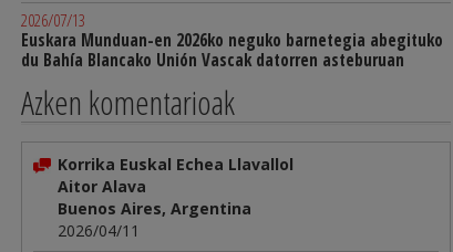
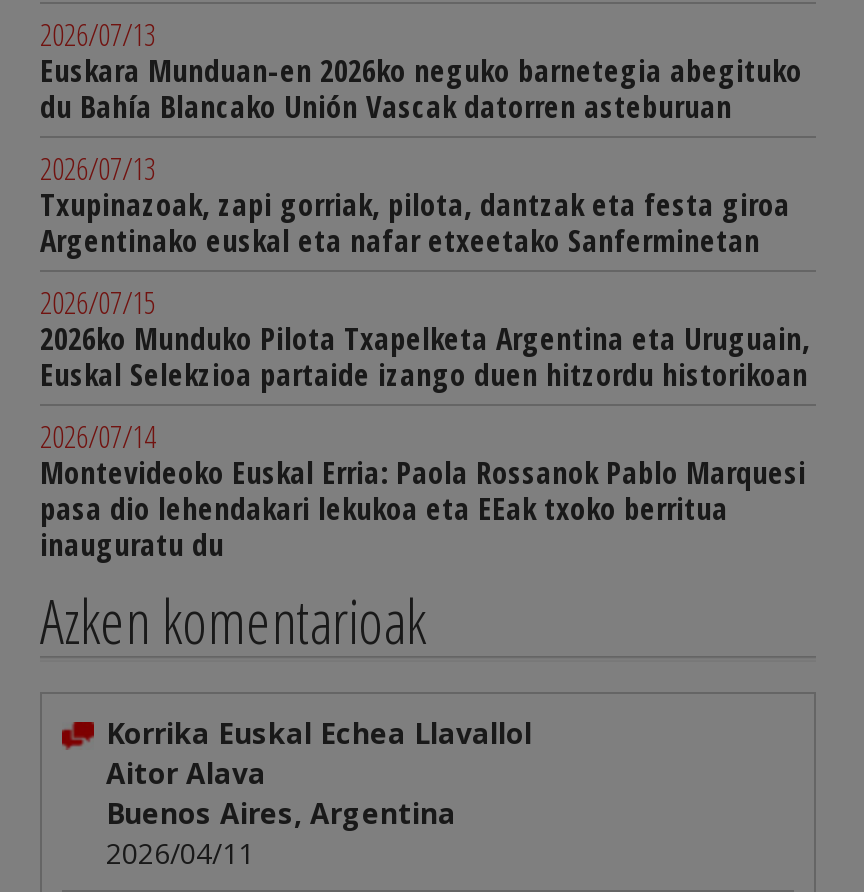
none -> [40,148,810,566] 2026/07/13 | Txupinazoak, zapi gorriak, pilota, dantzak eta festa giroa | Argentinako euskal eta nafar etxeetako Sanferminetan | 2026/07/15 | 2026ko Munduko Pilota Txapelketa Argentina eta Uruguain, | Euskal Selekzioa partaide izango duen hitzordu historikoan | 2026/07/14 | Montevideoko Euskal Erria: Paola Rossanok Pablo Marquesi | pasa dio lehendakari lekukoa eta EEak txoko berritua | inauguratu du

